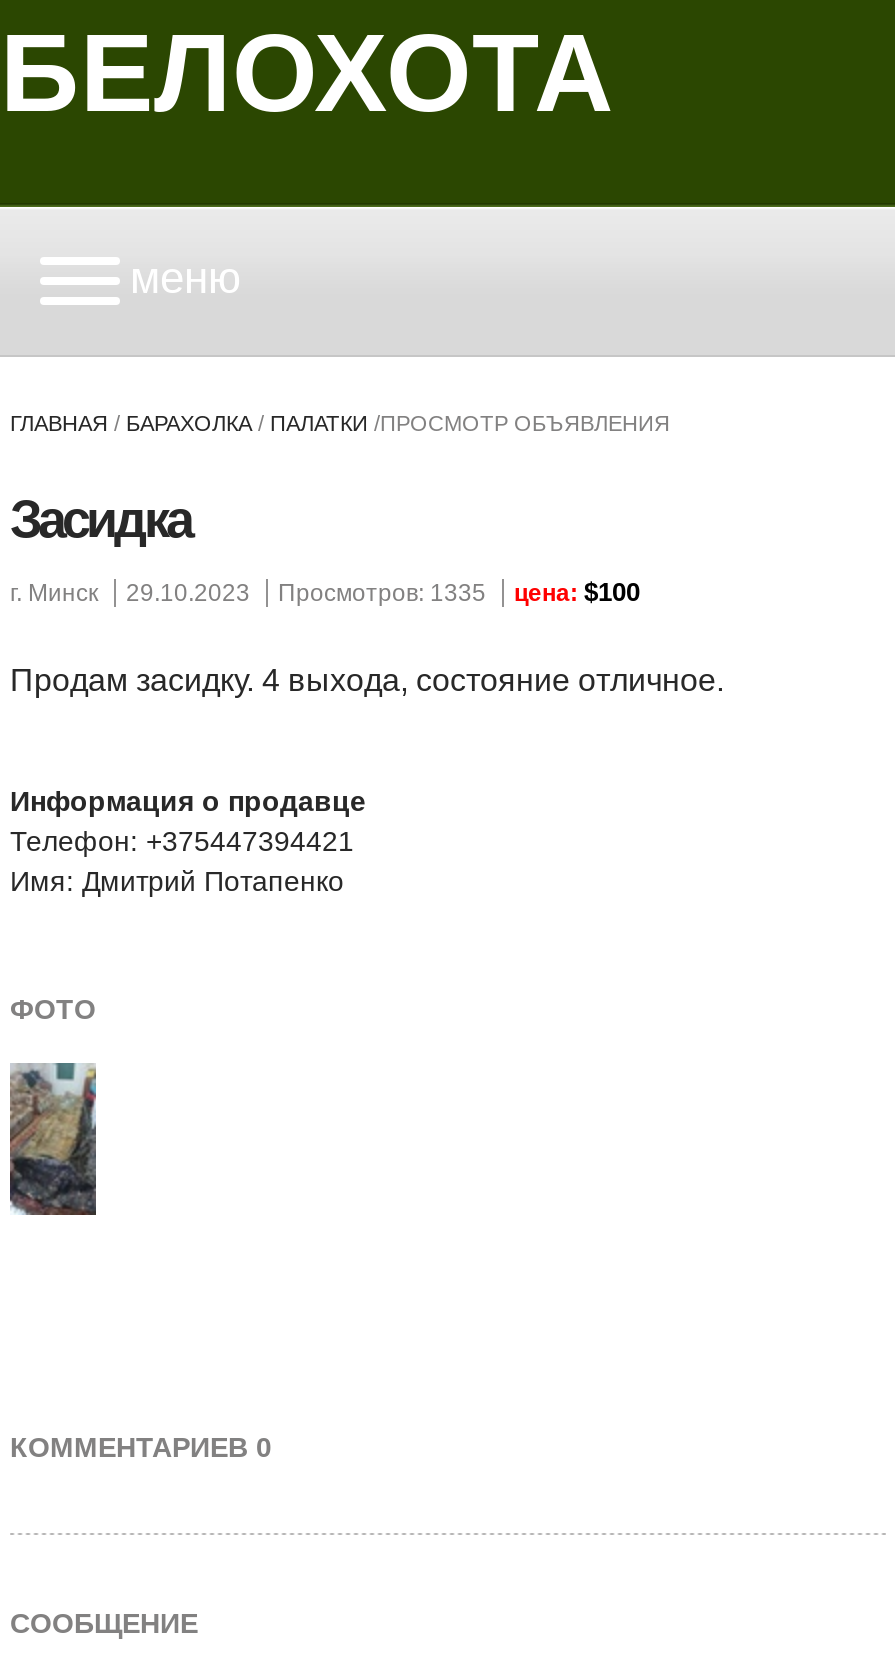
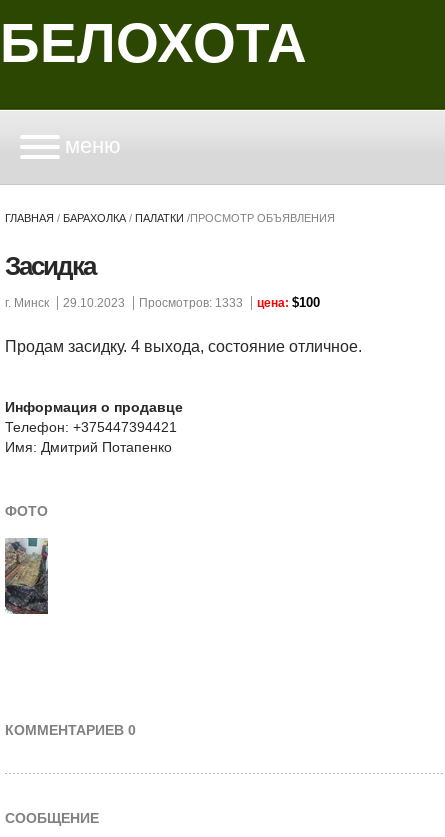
[10,577,640,607] г. Минск 29.10.2023 Просмотров: 1335 цена: $100 -> [5,295,320,310] г. Минск 29.10.2023 Просмотров: 1333 цена: $100

